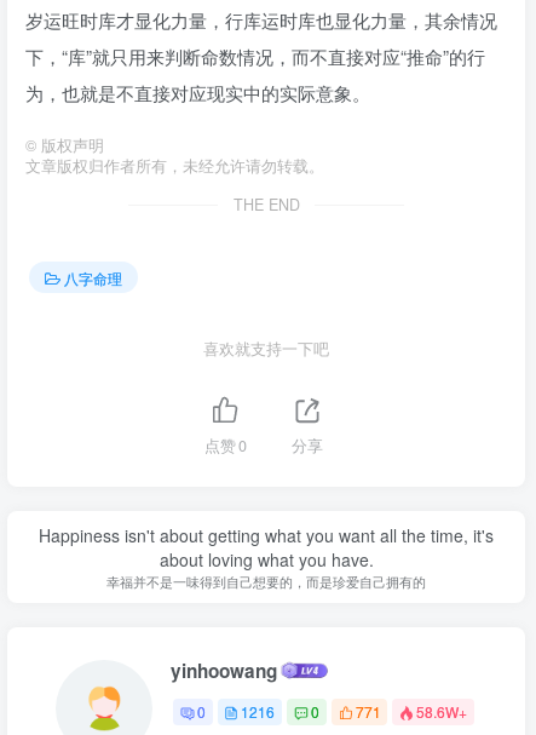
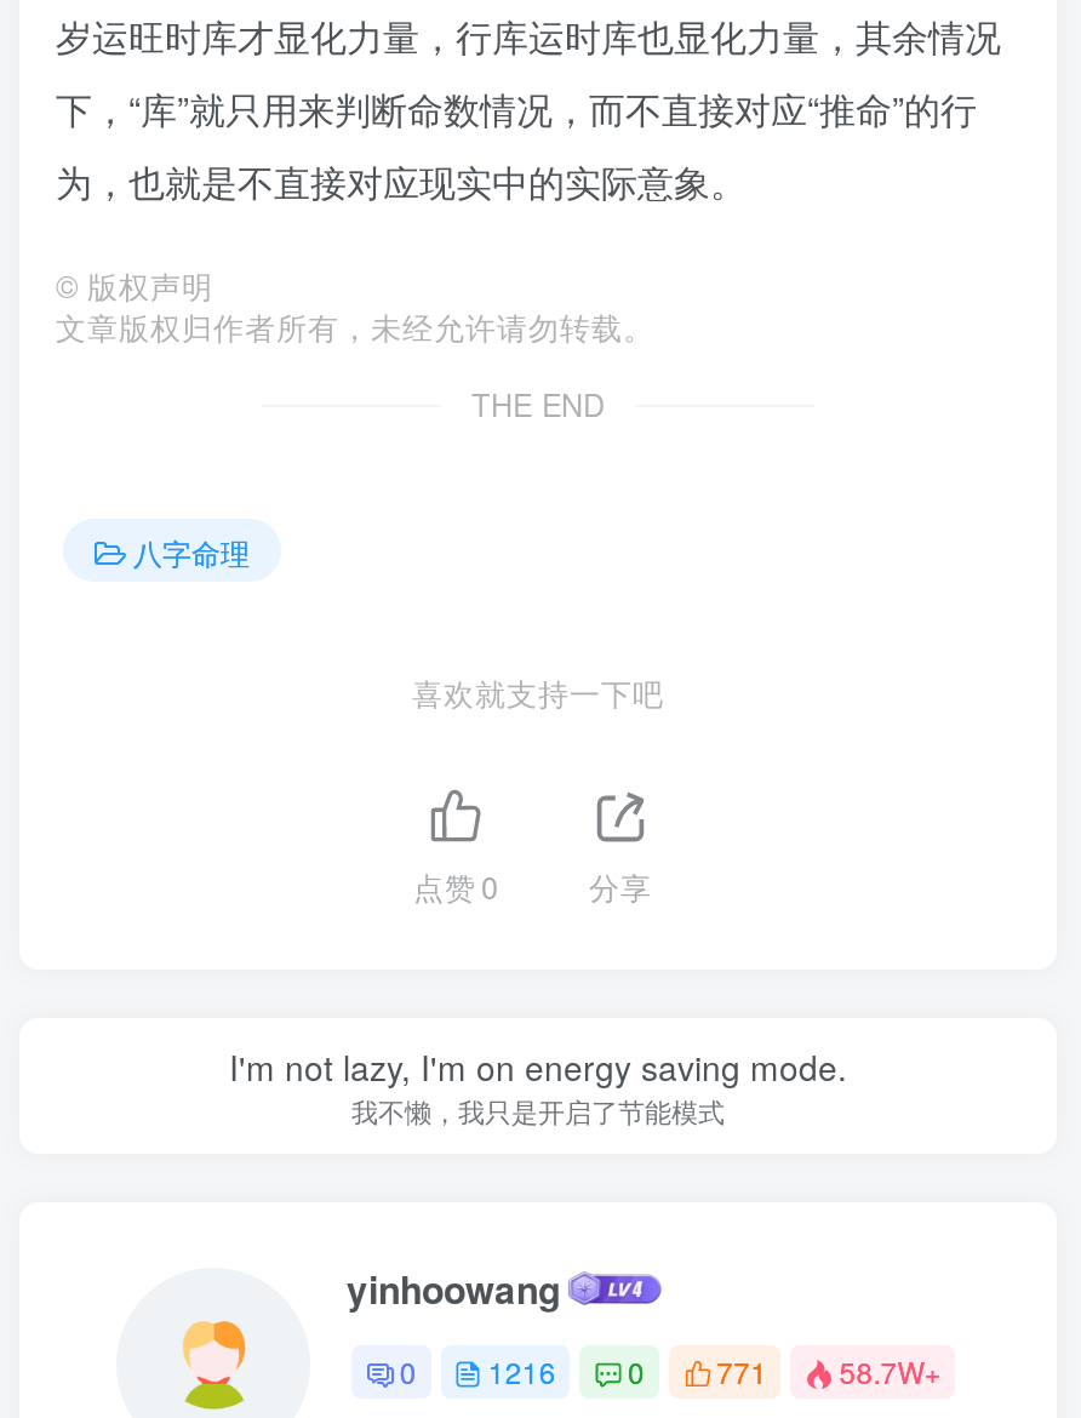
[39,523,494,590] Happiness isn't about getting what you want all the time, it's | about loving what you have. | 幸福并不是一味得到自己想要的，而是珍爱自己拥有的 -> [229,1041,847,1129] I'm not lazy, I'm on energy saving mode. | 我不懒，我只是开启了节能模式
[197,702,467,722] 0 1216 0 771 58.6W+ -> [399,1351,941,1392] 0 1216 0 771 58.7W+

